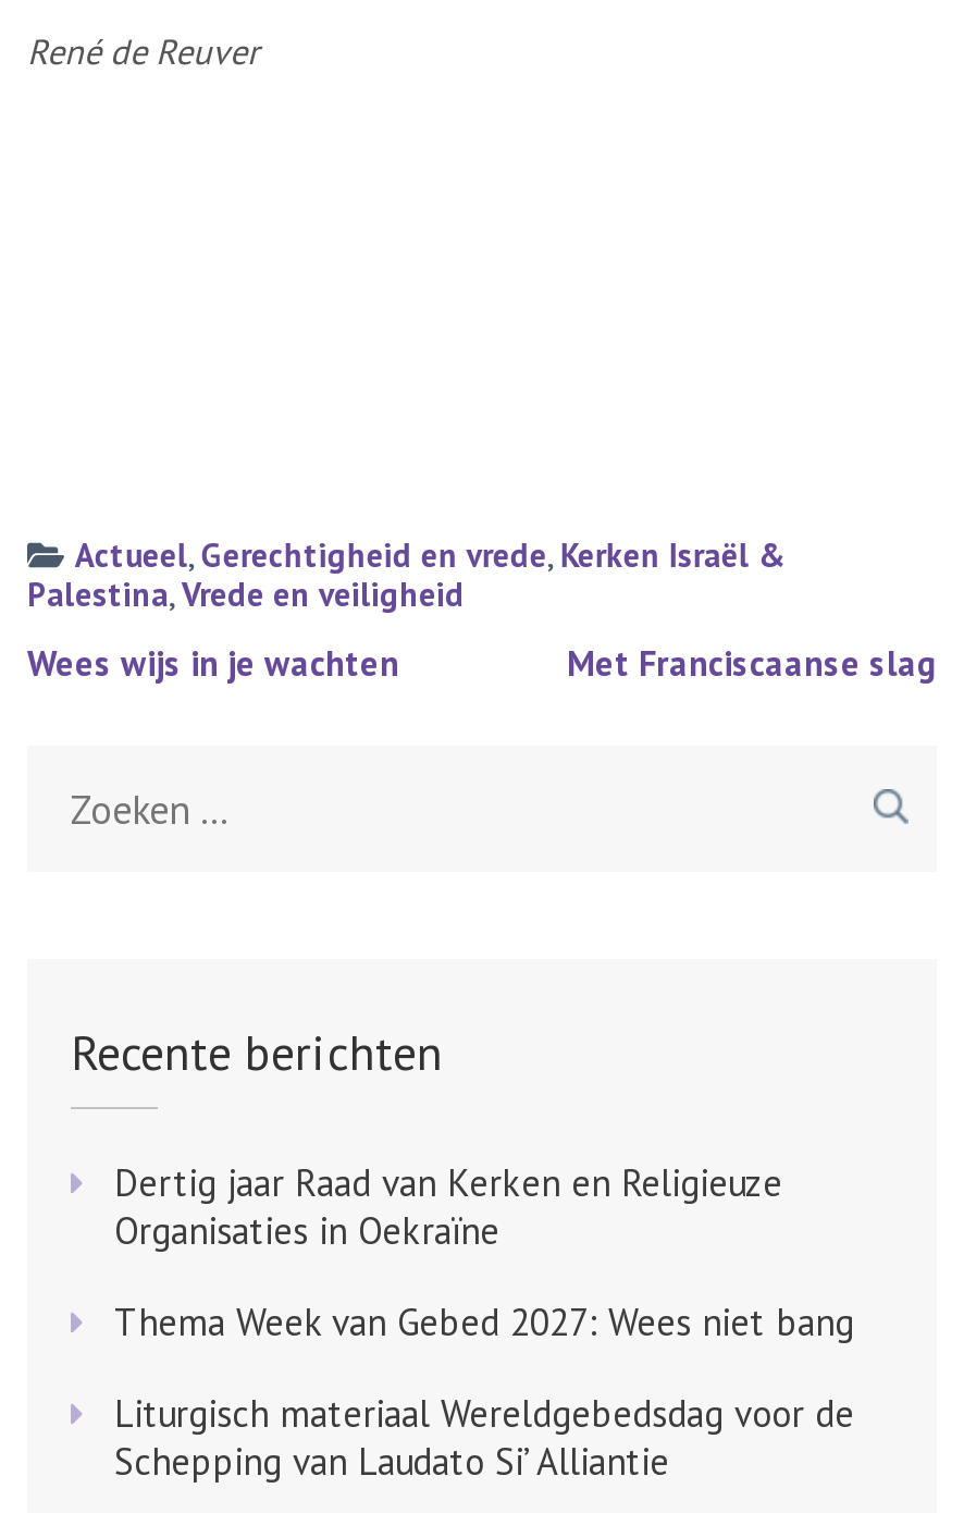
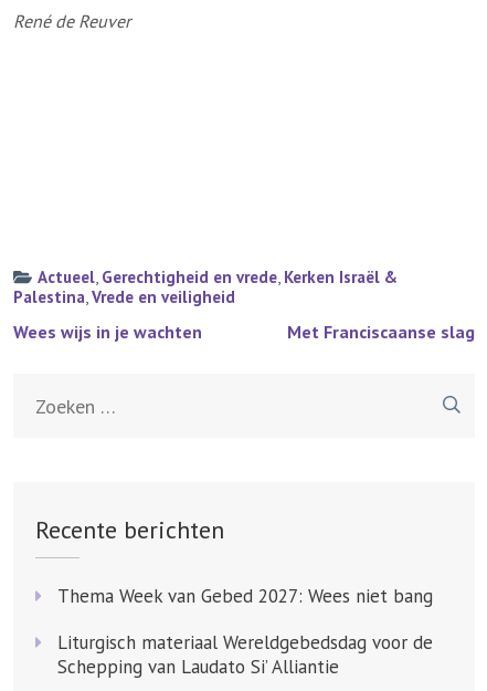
[114,1159,782,1255] Dertig jaar Raad van Kerken en Religieuze | Organisaties in Oekraïne -> none

